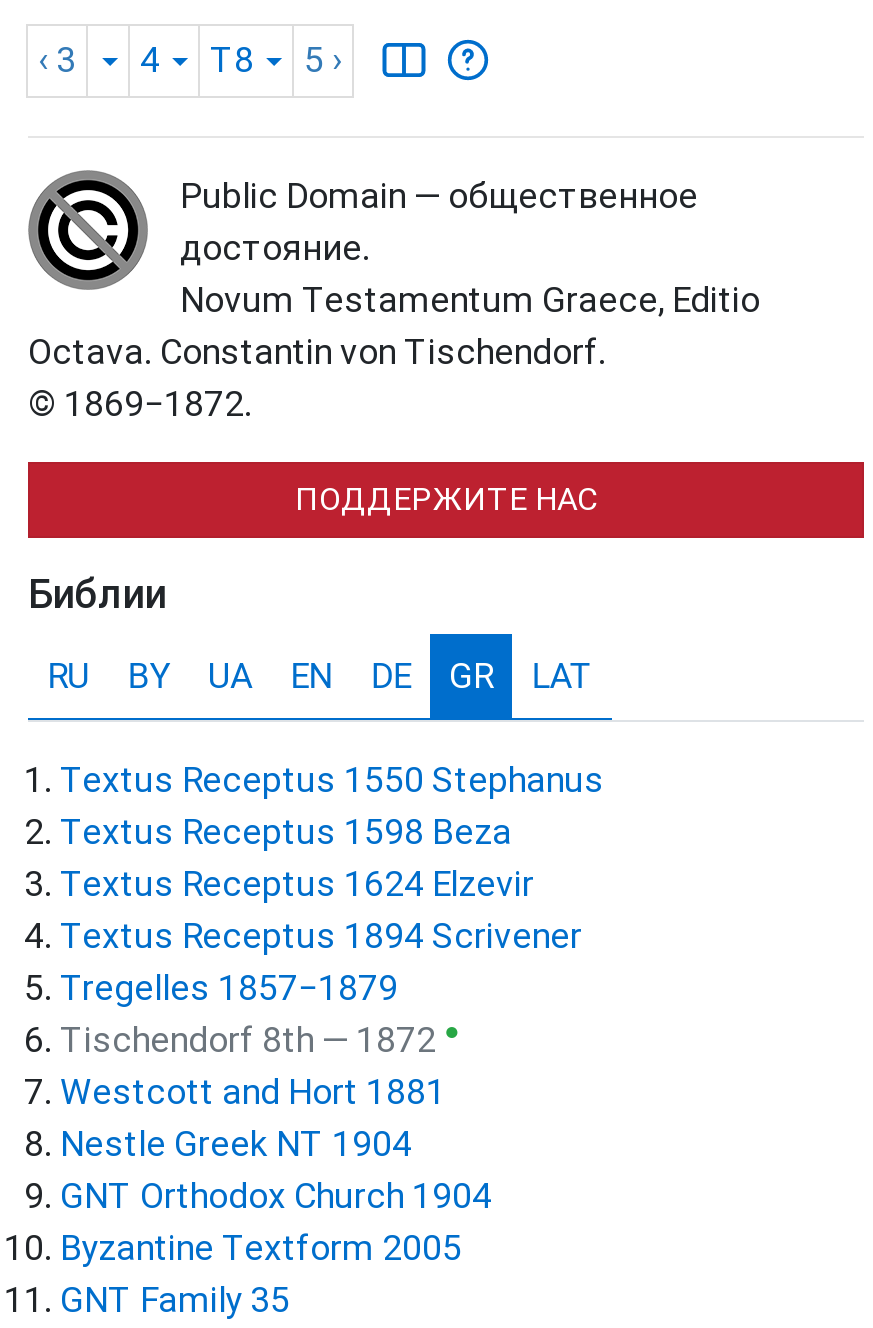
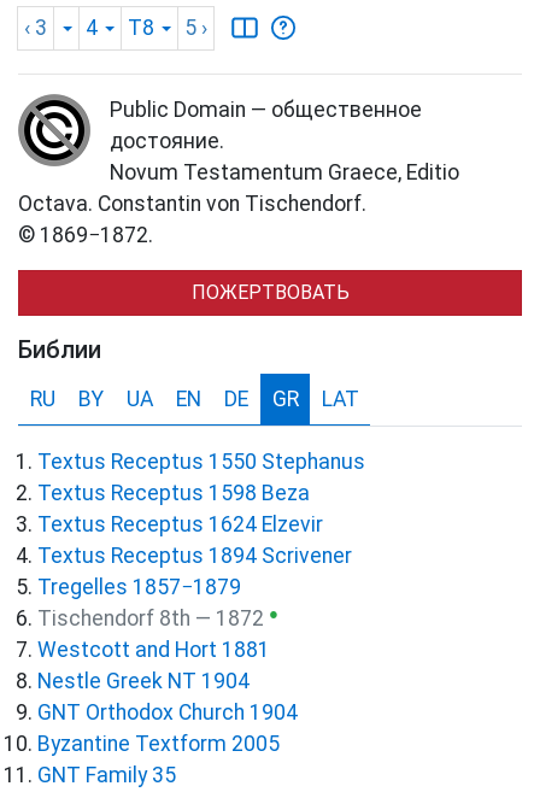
[295,480,597,518] ПОДДЕРЖИТЕ НАС -> [191,281,349,304] ПОЖЕРТВОВАТЬ

